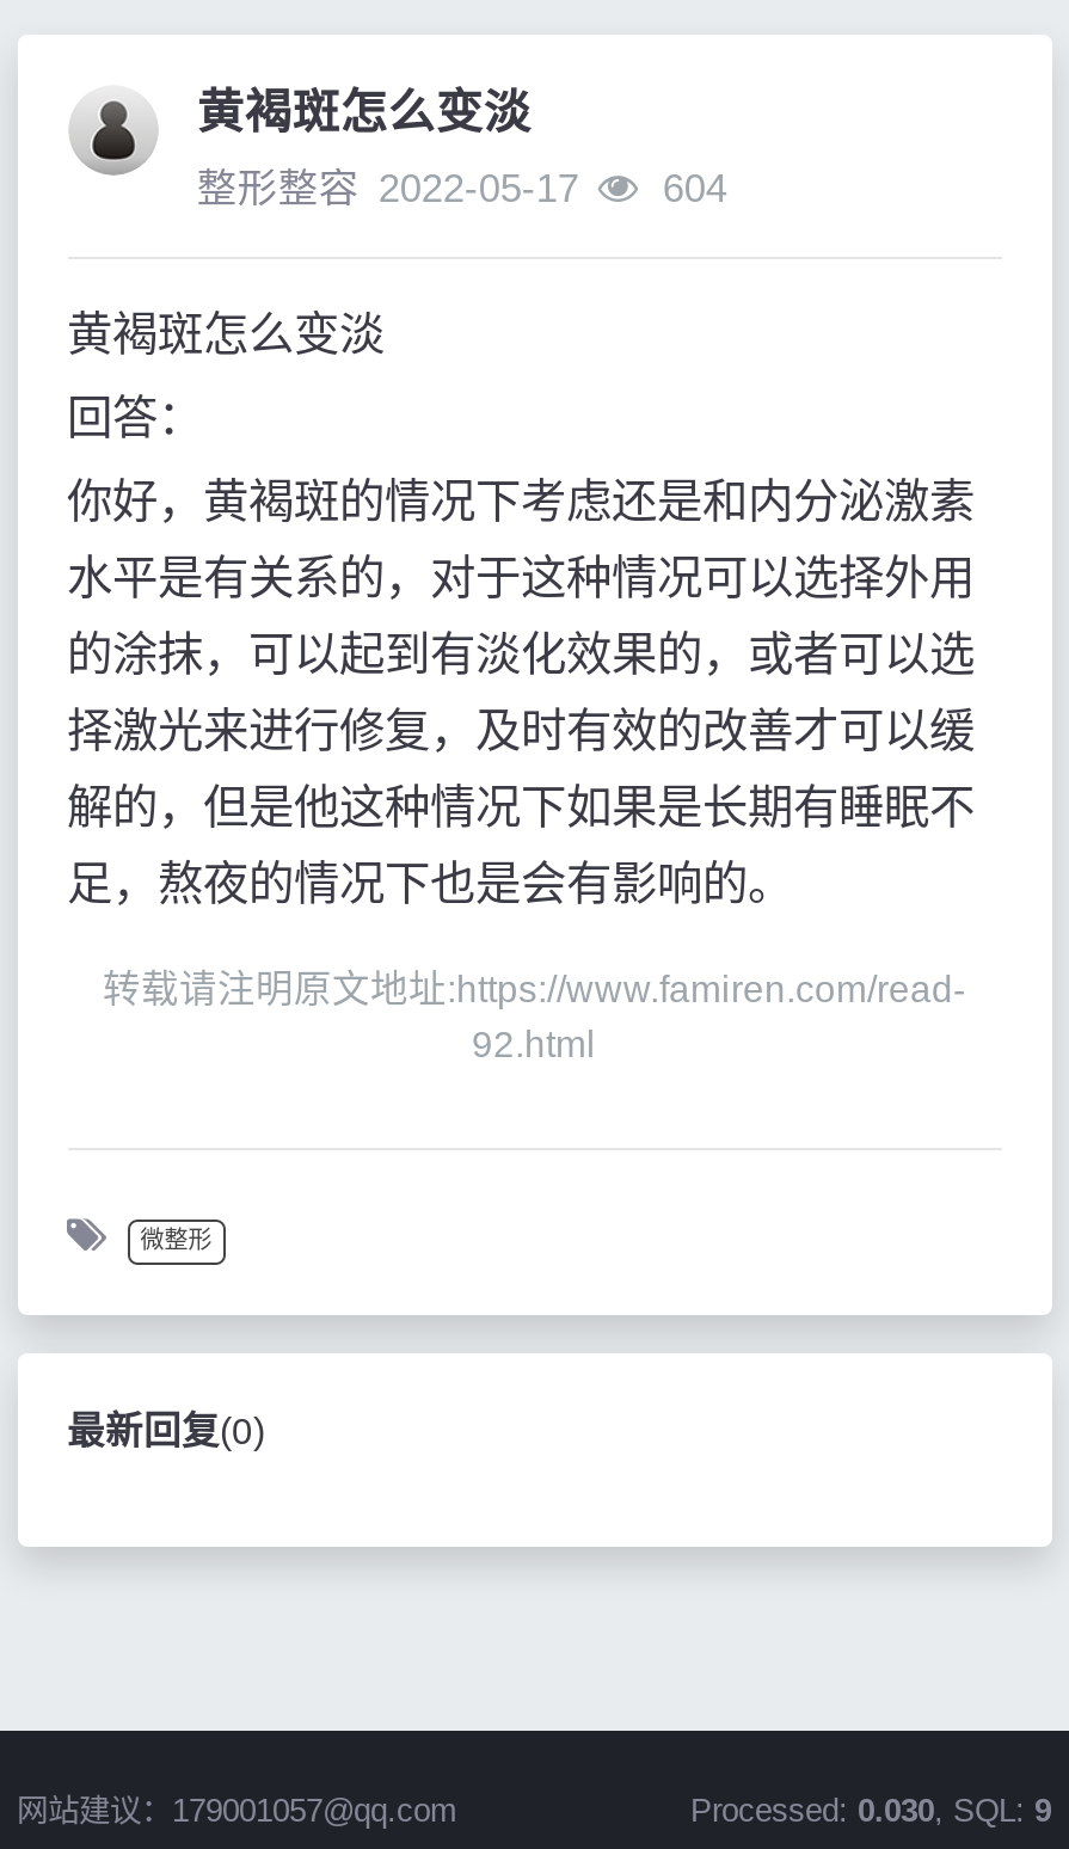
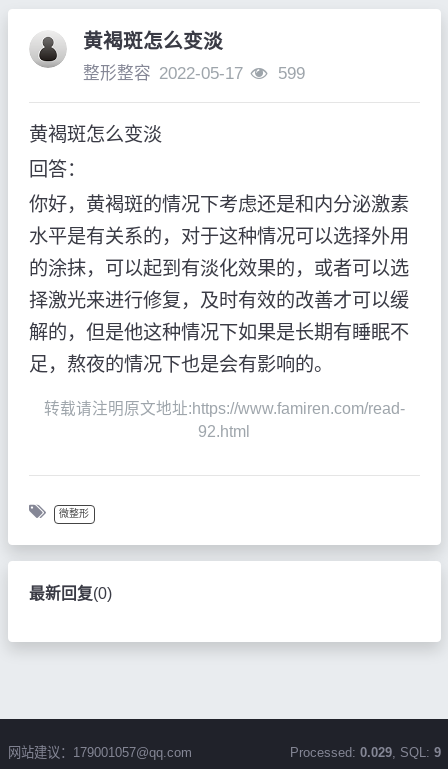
[197,166,727,212] 整形整容 2022-05-17 604 -> [83,64,305,83] 整形整容 2022-05-17 599
[690,1793,1051,1829] Processed: 0.030, SQL: 9 -> [289,745,440,760] Processed: 0.029, SQL: 9

